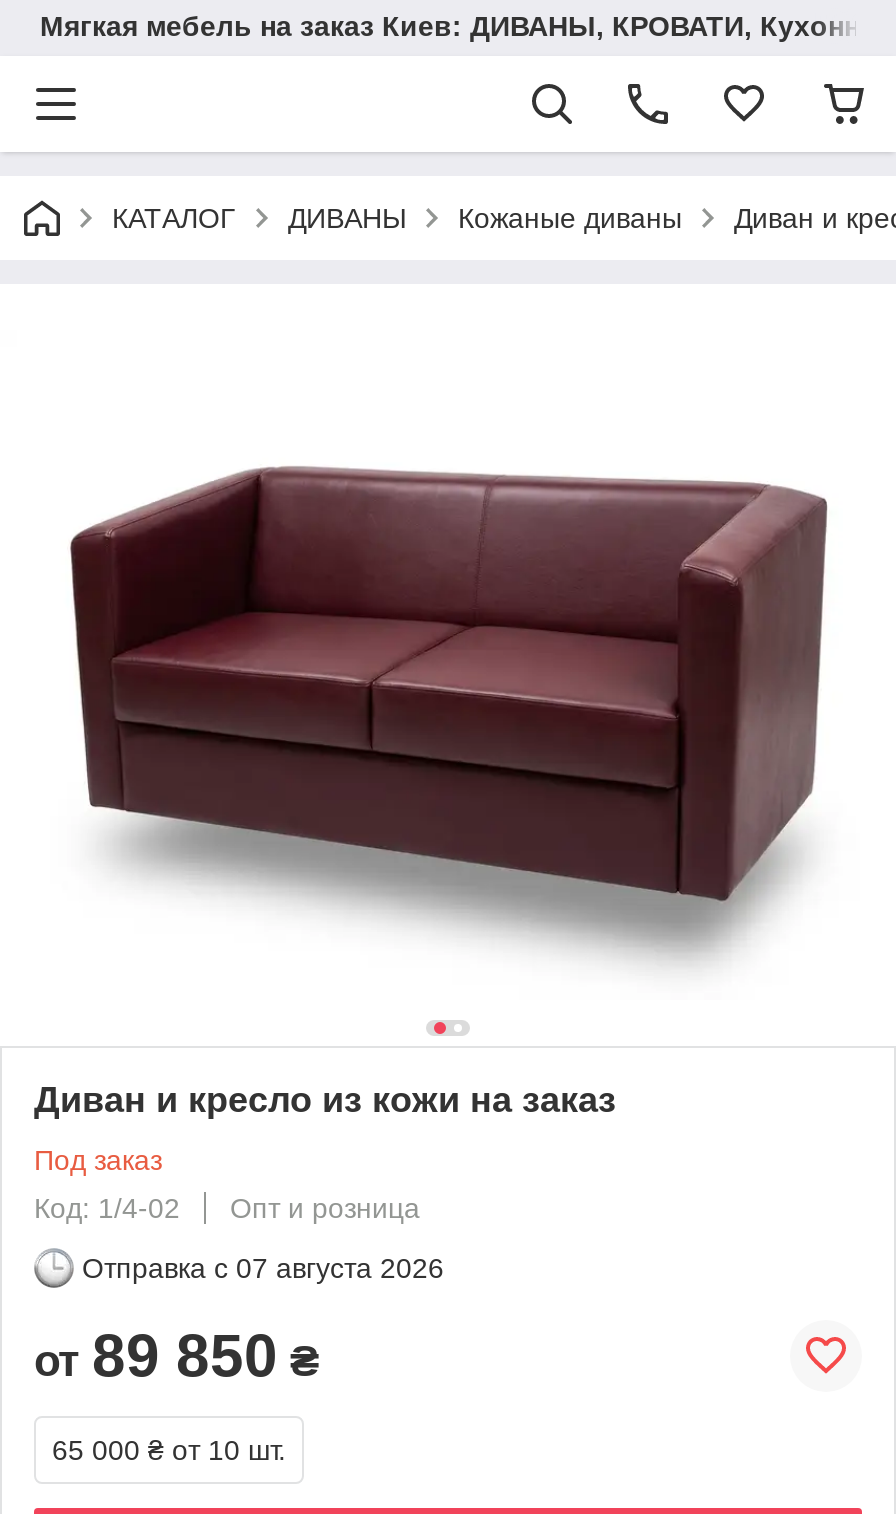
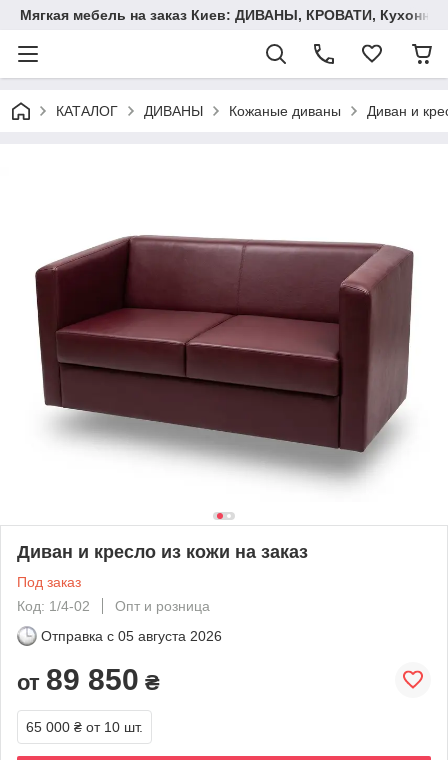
[82,1252,444,1284] Отправка с 07 августа 2026 -> [41,628,222,644] Отправка с 05 августа 2026

